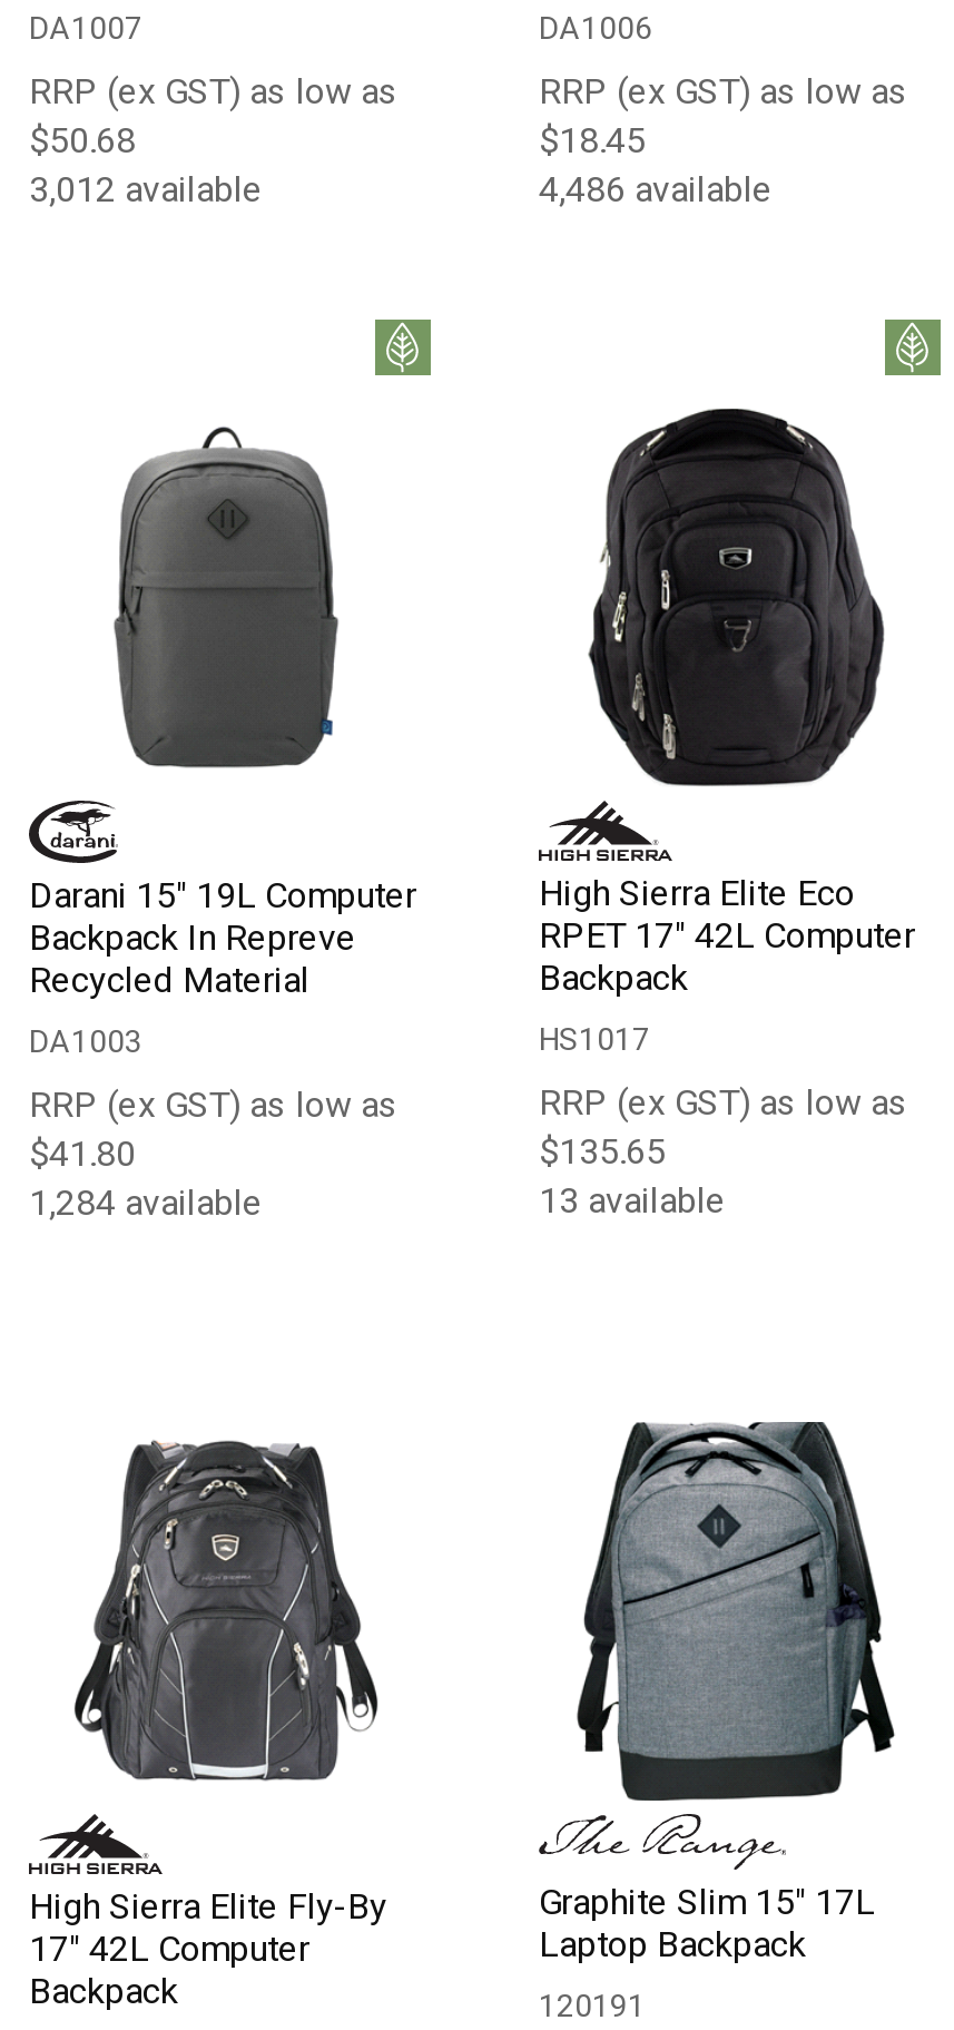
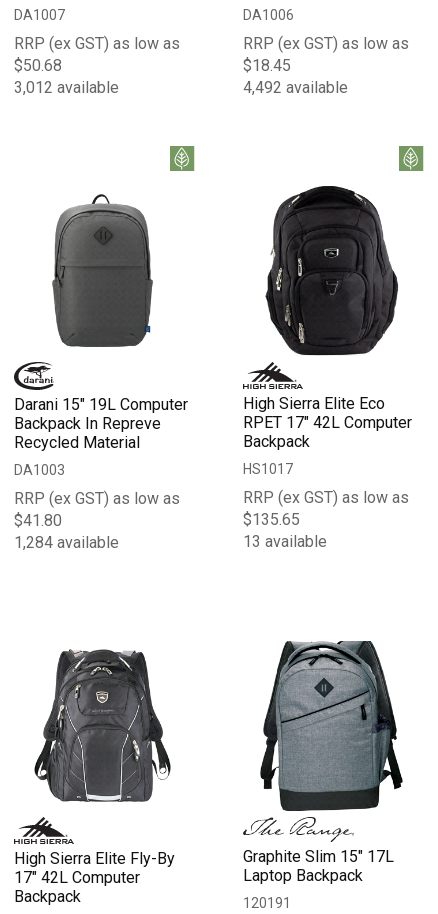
[539,168,773,210] 4,486 available -> [243,78,348,97] 4,492 available

